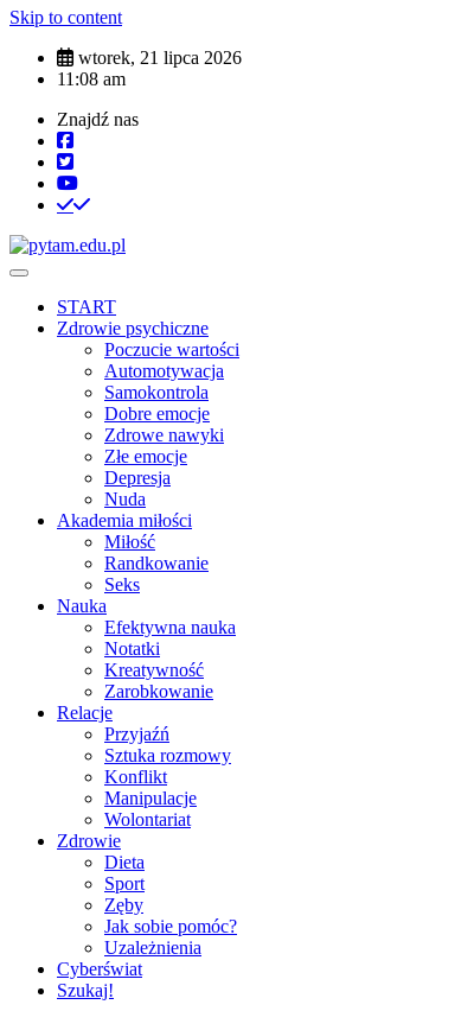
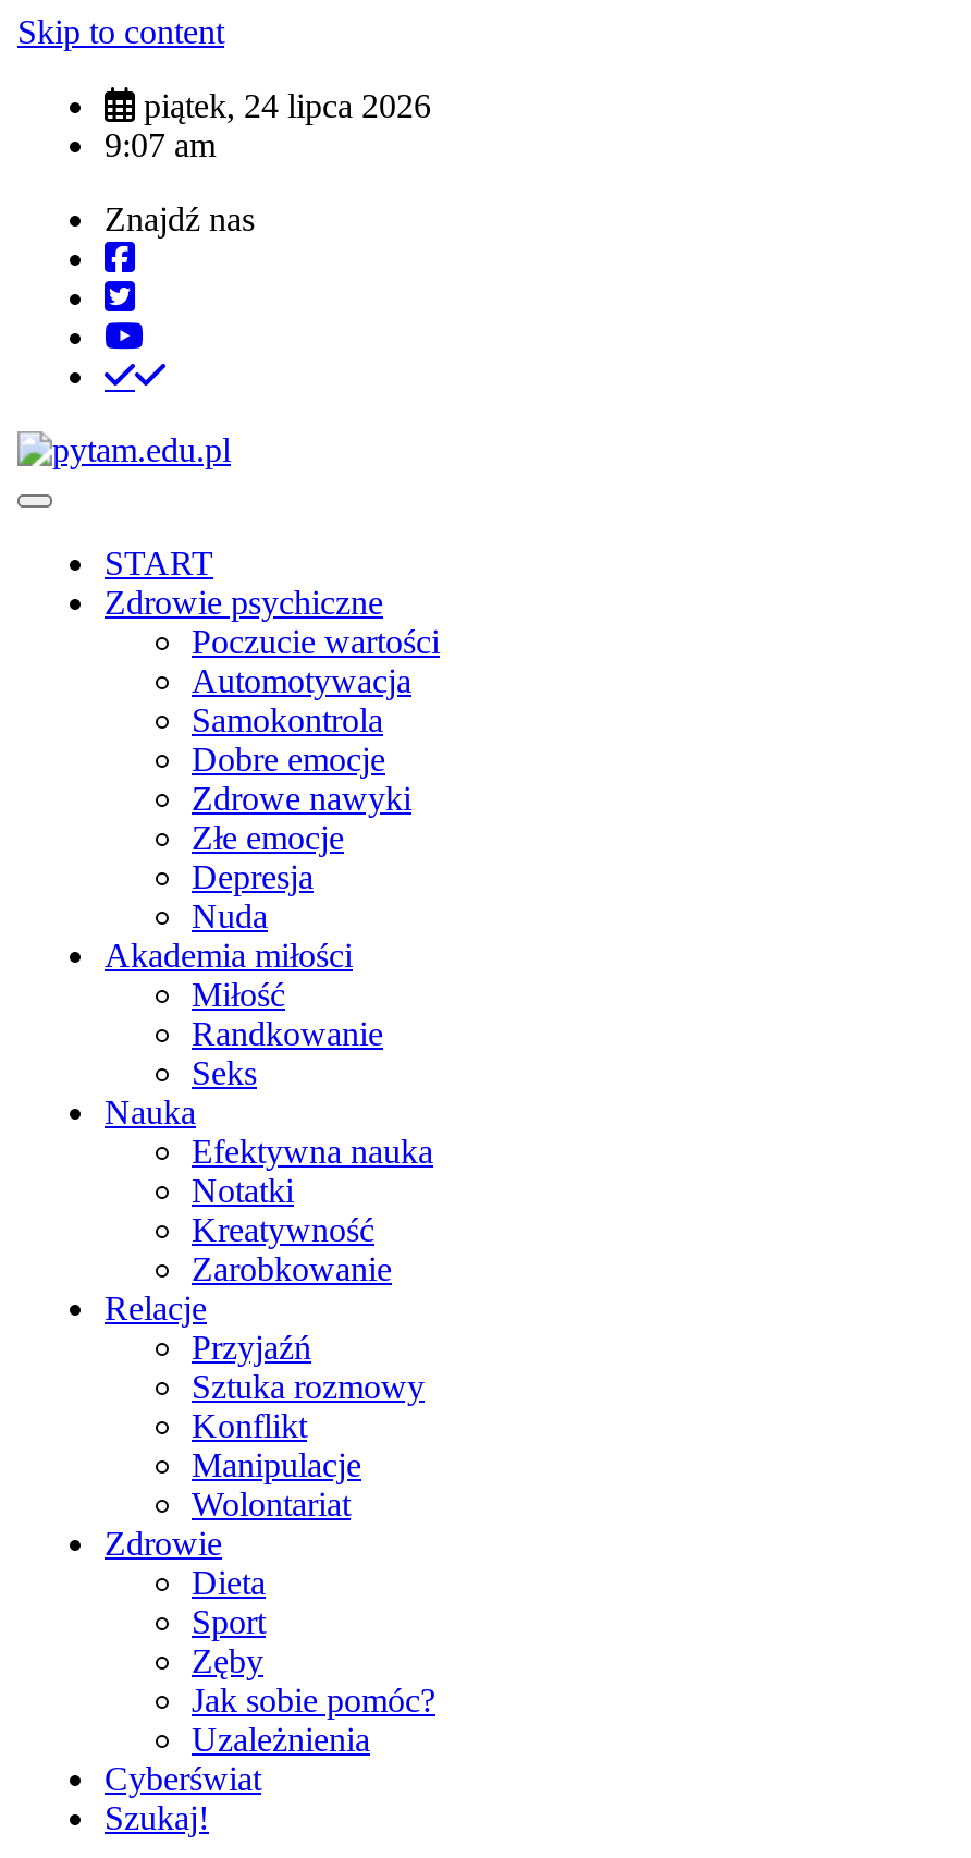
[73,47,242,68] wtorek, 21 lipca 2026 -> [135,87,431,124] piątek, 24 lipca 2026
[57,69,126,89] 11:08 am -> [105,126,216,163] 9:07 am

